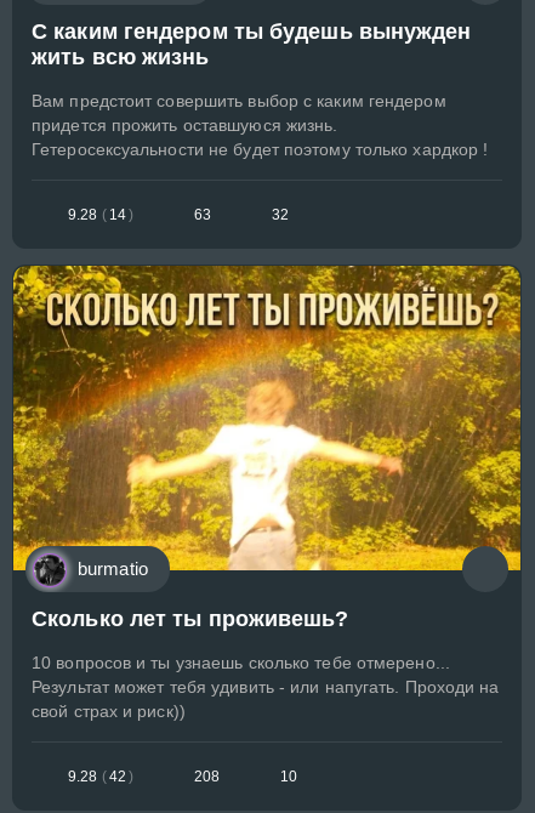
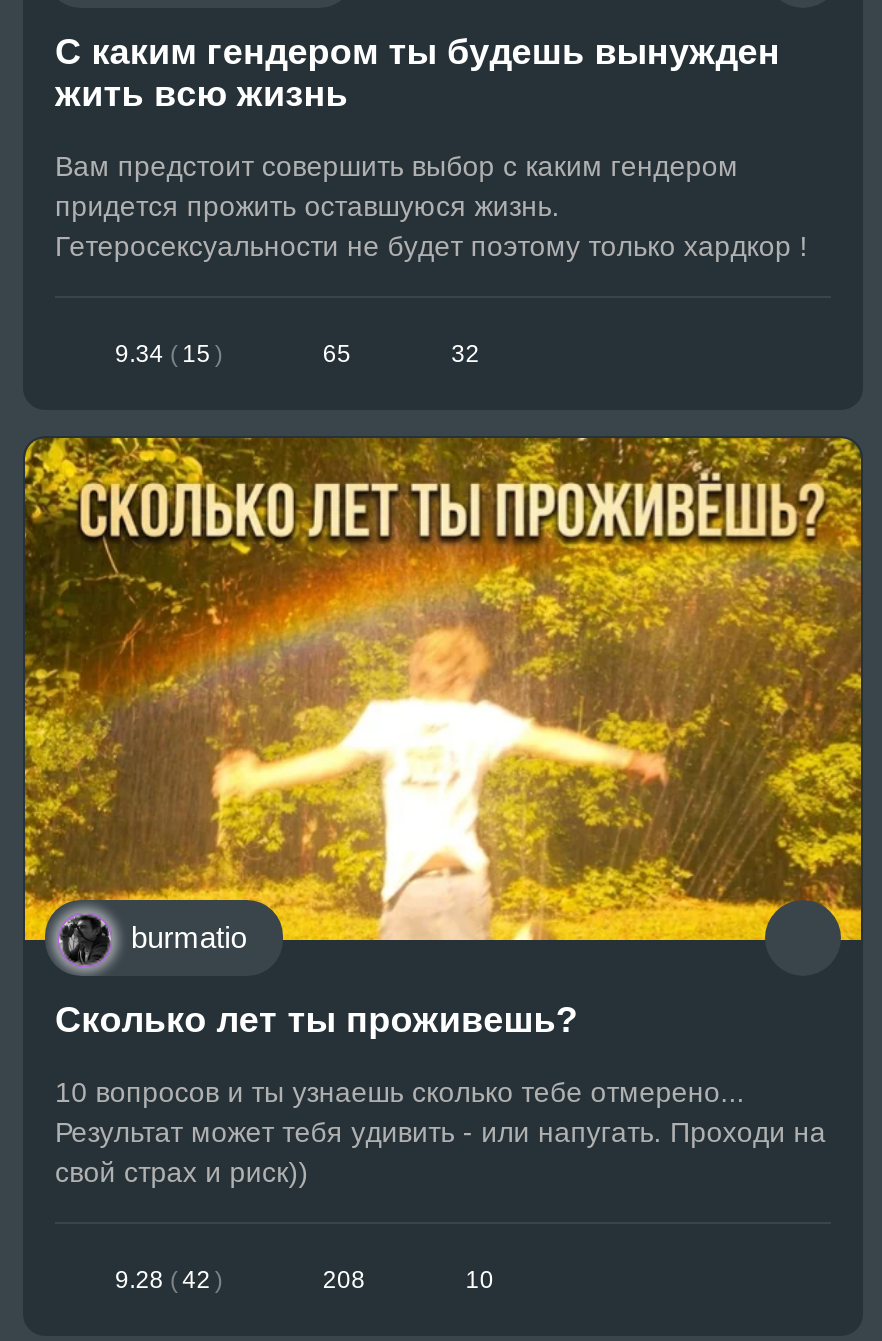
[68,206,133,223] 9.28 ( 14 ) -> [115,340,223,368] 9.34 ( 15 )
[194,206,211,223] 63 -> [323,340,351,368] 65

